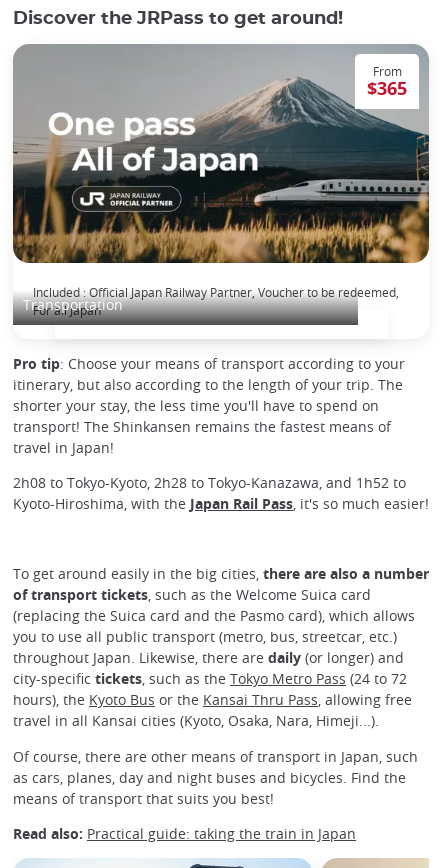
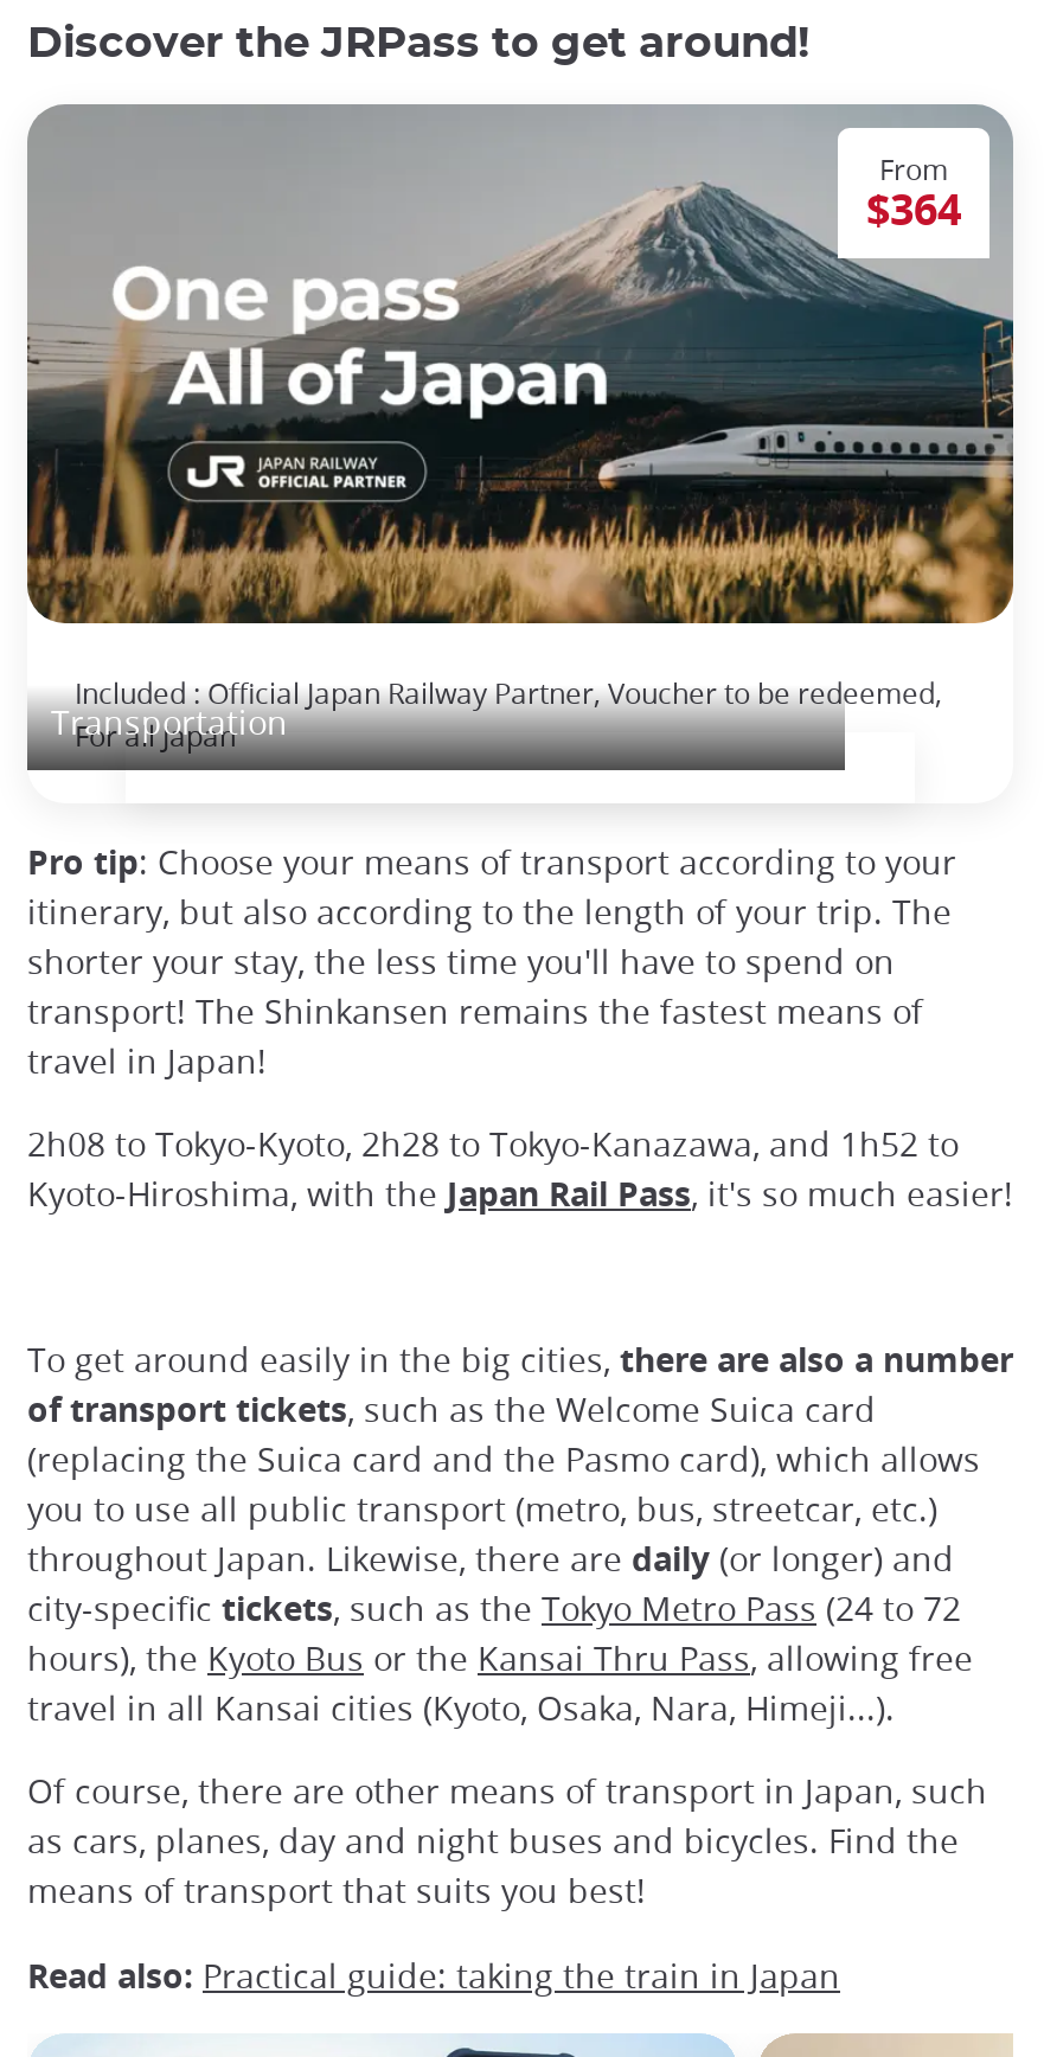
[367,76,407,101] $365 -> [866,180,961,239] $364

